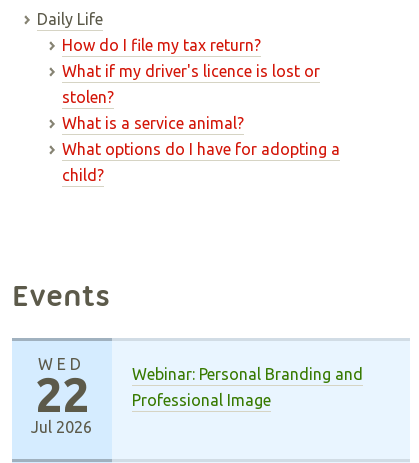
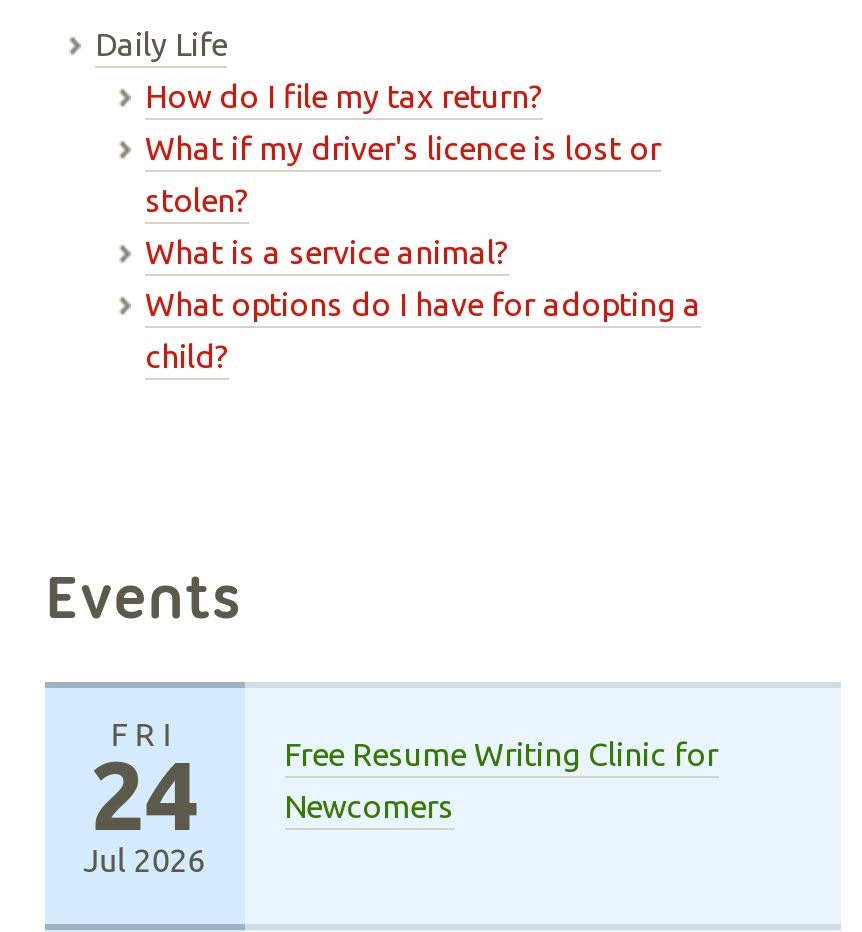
[35,355,89,421] WED | 22 -> [91,716,199,848] FRI | 24
[131,365,362,409] Webinar: Personal Branding and | Professional Image -> [284,736,718,824] Free Resume Writing Clinic for | Newcomers

